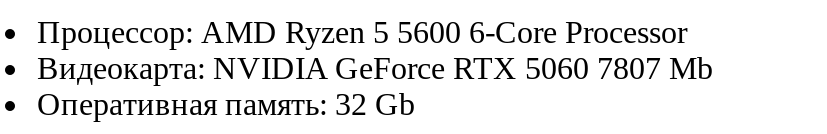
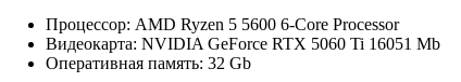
[37,51,713,85] Видеокарта: NVIDIA GeForce RTX 5060 7807 Mb -> [46,34,440,53] Видеокарта: NVIDIA GeForce RTX 5060 Ti 16051 Mb

